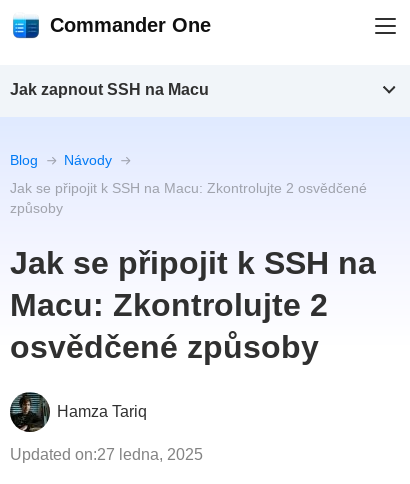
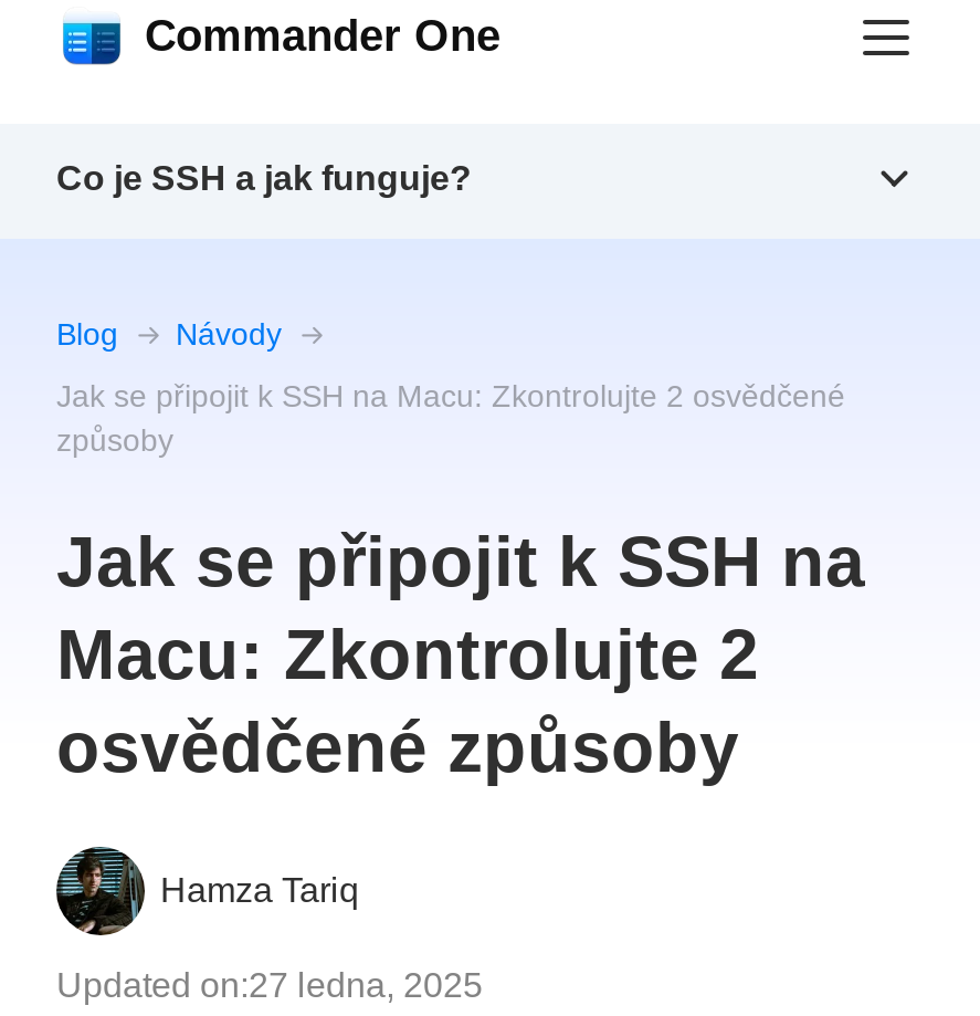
[10,81,209,98] Jak zapnout SSH na Macu -> [56,159,472,197] Co je SSH a jak funguje?

